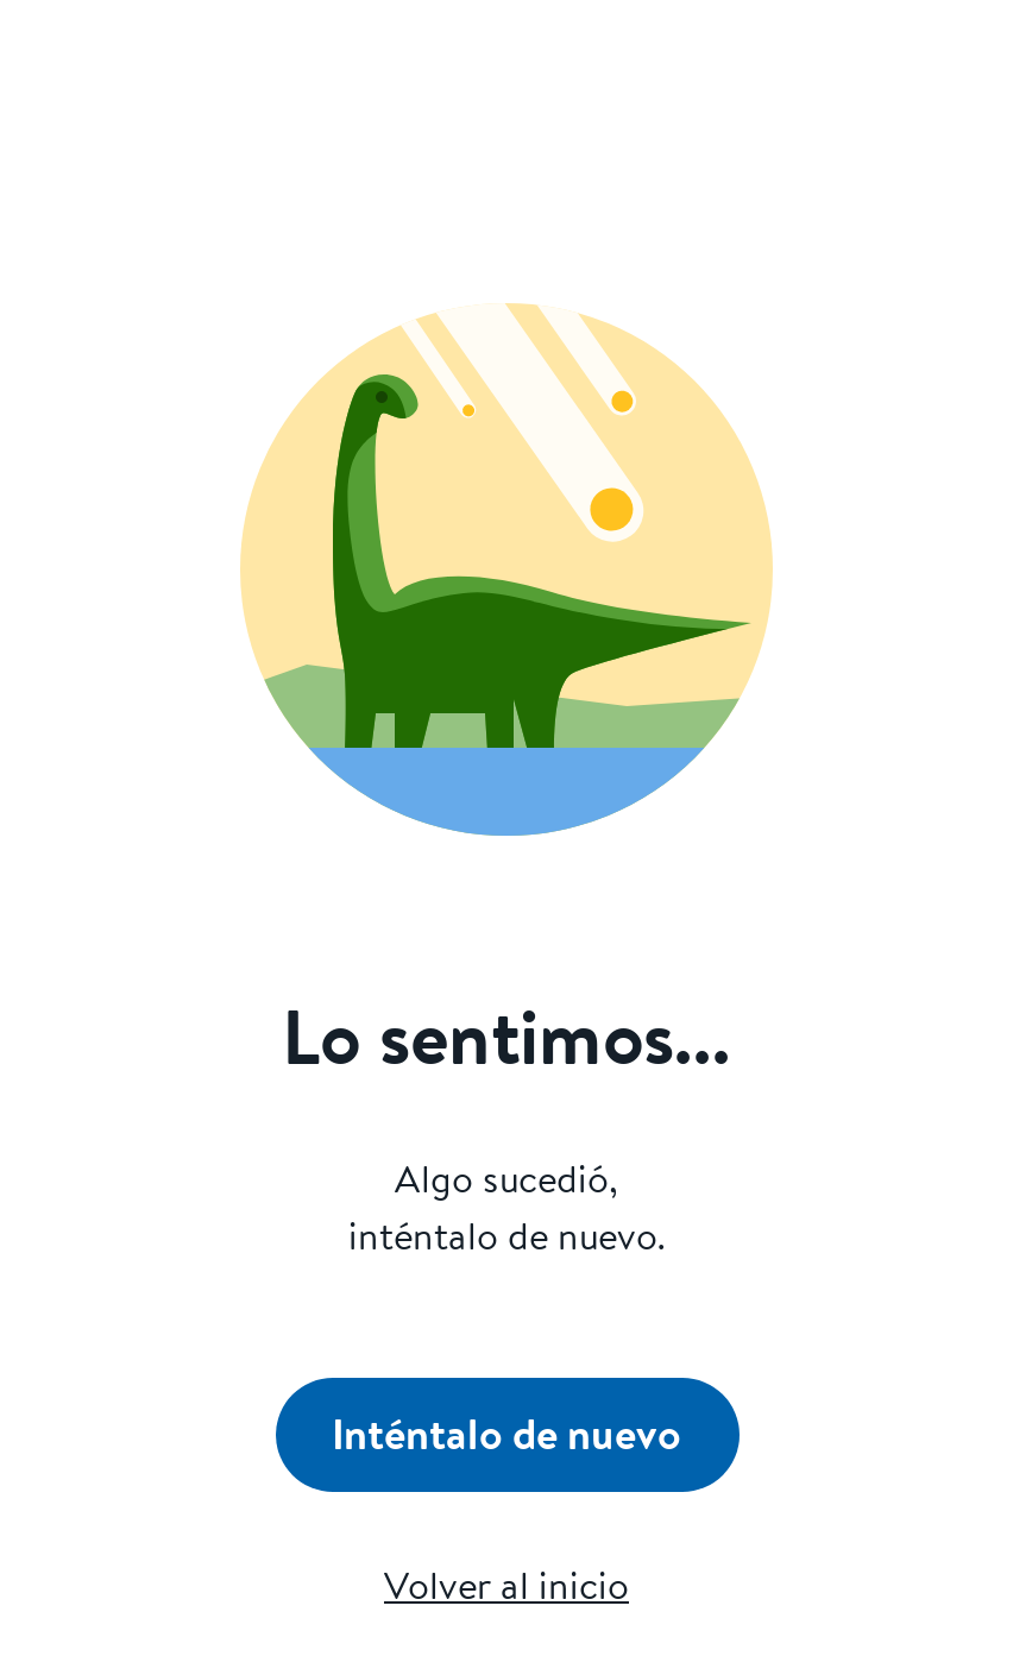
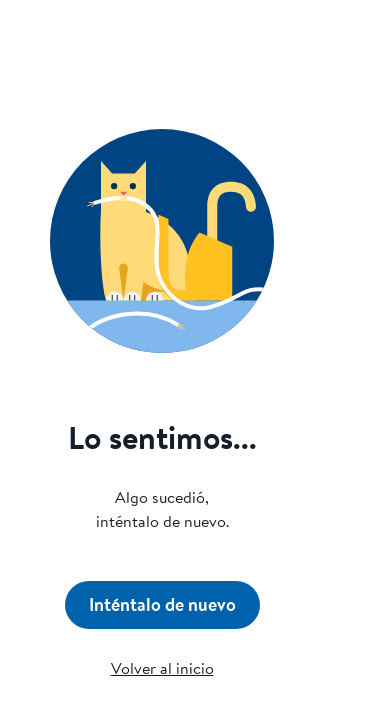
[240,303,773,781] [image] -> [49,128,275,331] [image]

